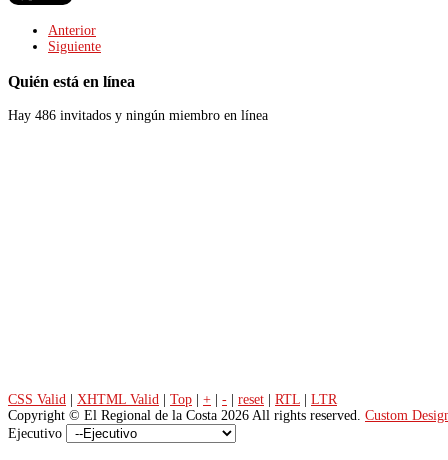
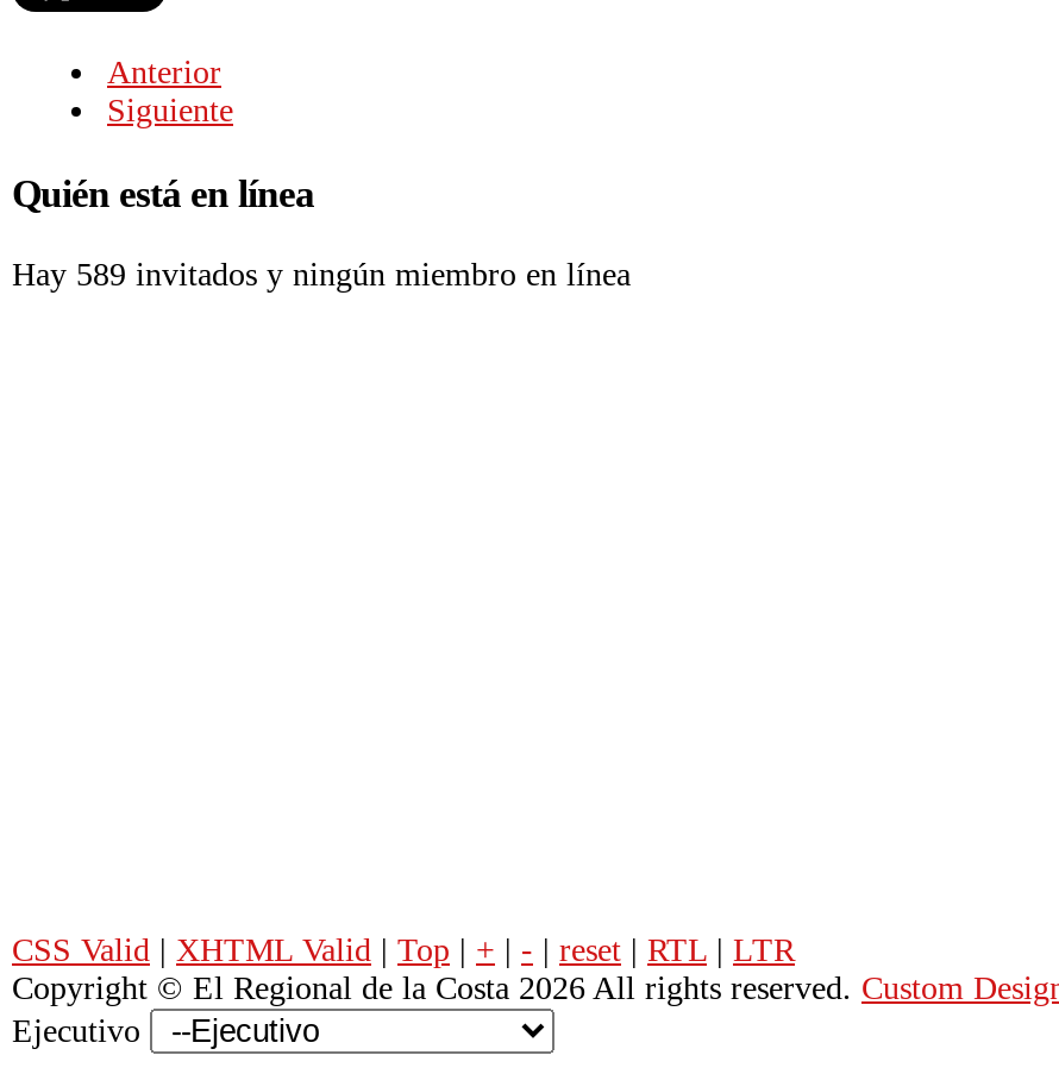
[8,108,268,123] Hay 486 invitados y ningún miembro en línea -> [12,257,631,293] Hay 589 invitados y ningún miembro en línea

